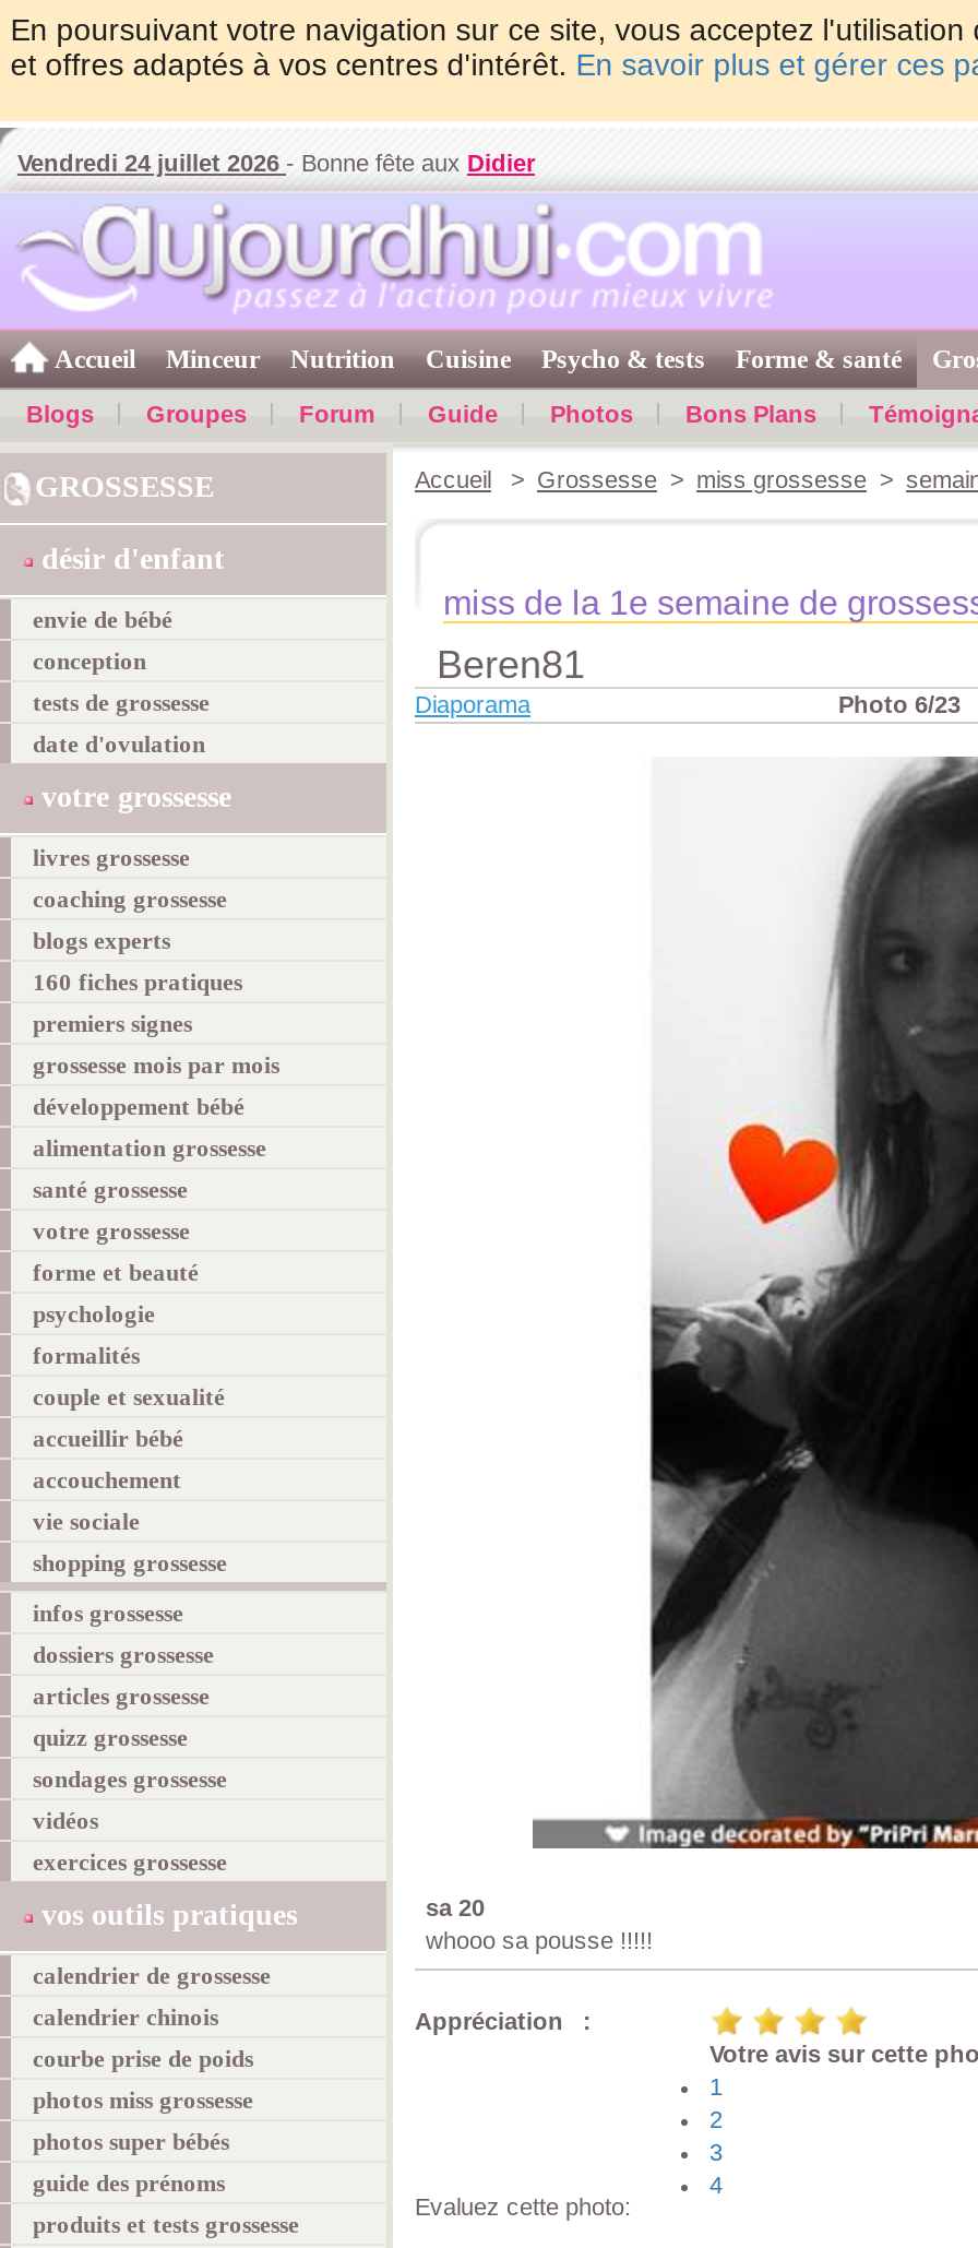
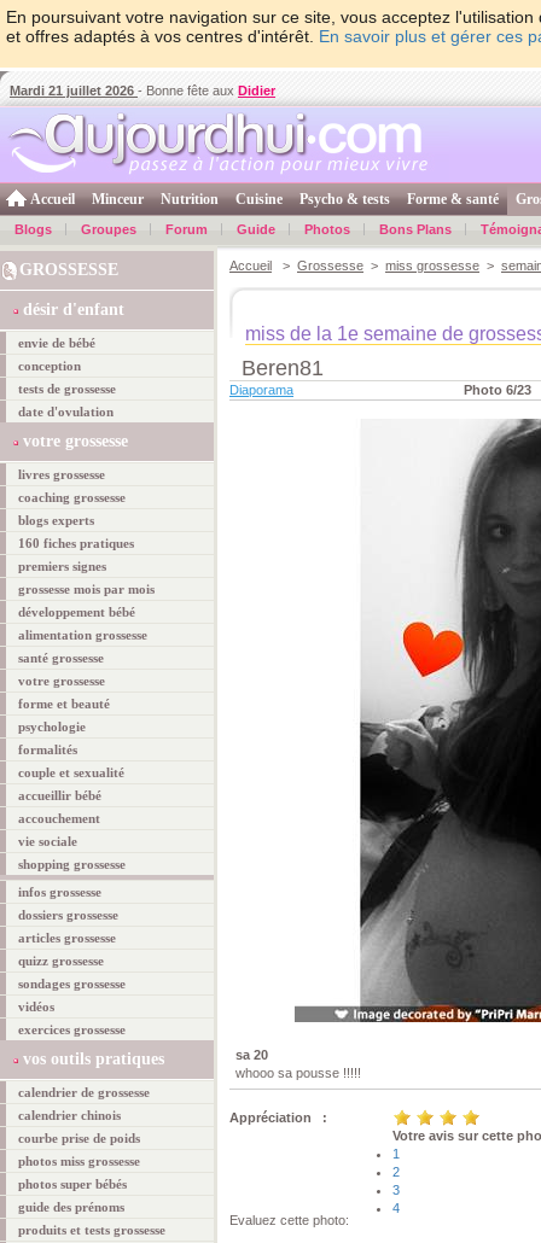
[17,150,535,176] Vendredi 24 juillet 2026 - Bonne fête aux Didier -> [10,83,275,98] Mardi 21 juillet 2026 - Bonne fête aux Didier

